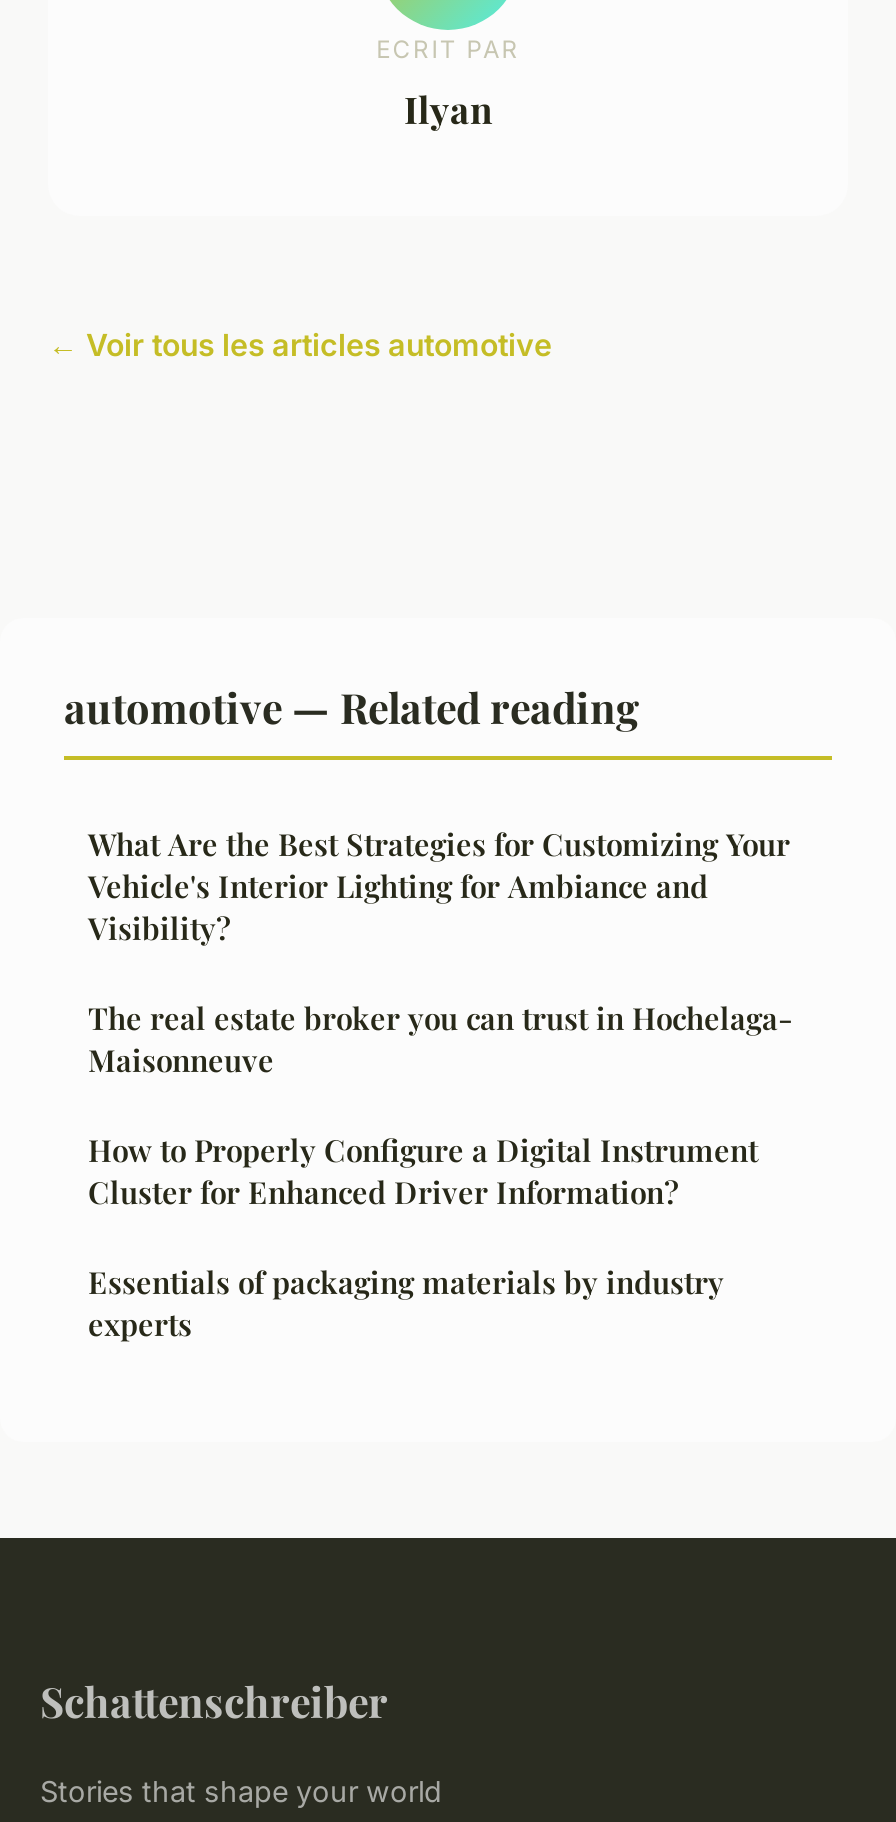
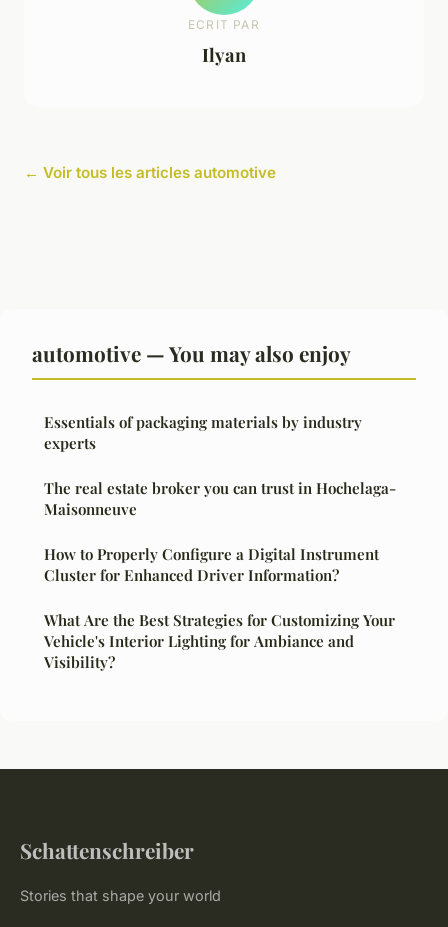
[64,678,640,734] automotive — Related reading -> [32,339,351,367] automotive — You may also enjoy
moved [88,824,790,948] -> [44,610,395,672]: What Are the Best Strategies for Customizing Your | Vehicle's Interior Lighting for Ambiance and | Visibility?
moved [88,998,792,1212] -> [44,478,396,585]: The real estate broker you can trust in Hochelaga- | Maisonneuve | How to Properly Configure a Digital Instrument | Cluster for Enhanced Driver Information?
moved [88,1262,724,1344] -> [44,412,362,453]: Essentials of packaging materials by industry | experts

